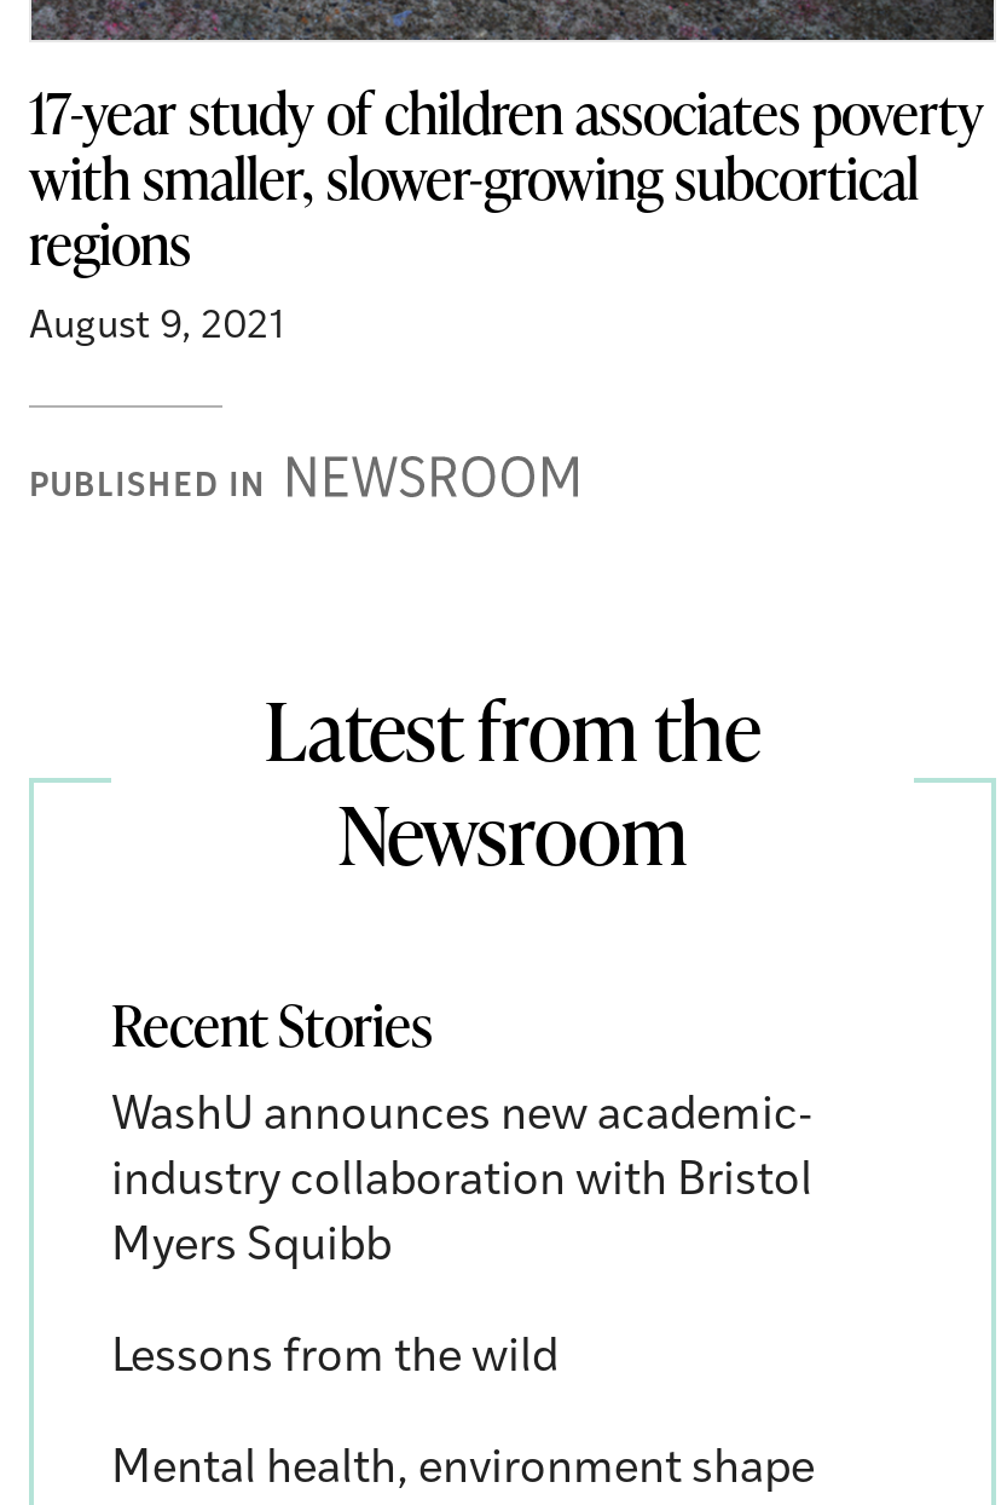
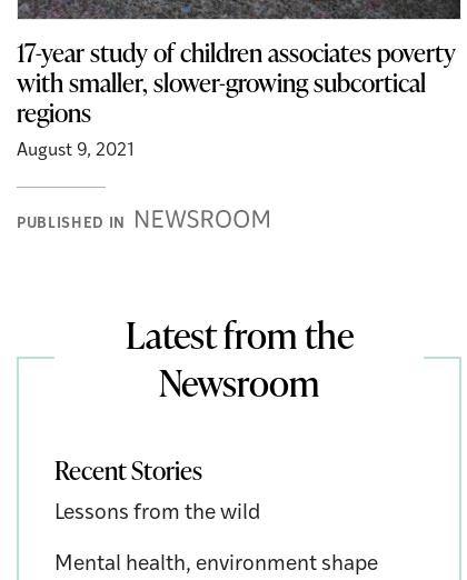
[111,1095,812,1272] WashU announces new academic- | industry collaboration with Bristol | Myers Squibb -> none

